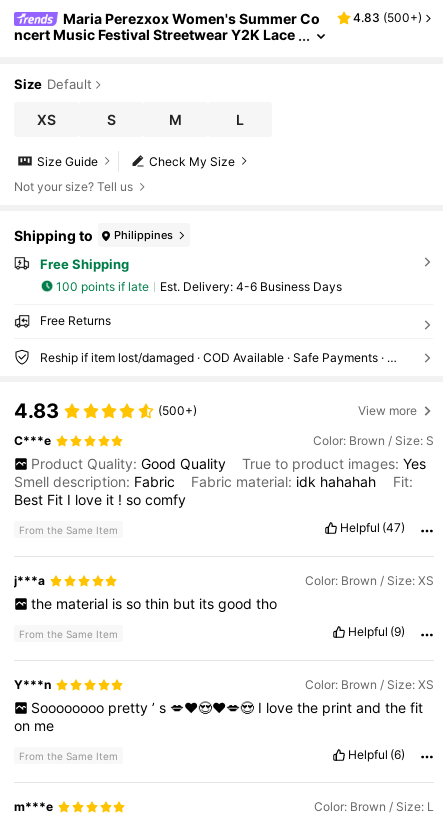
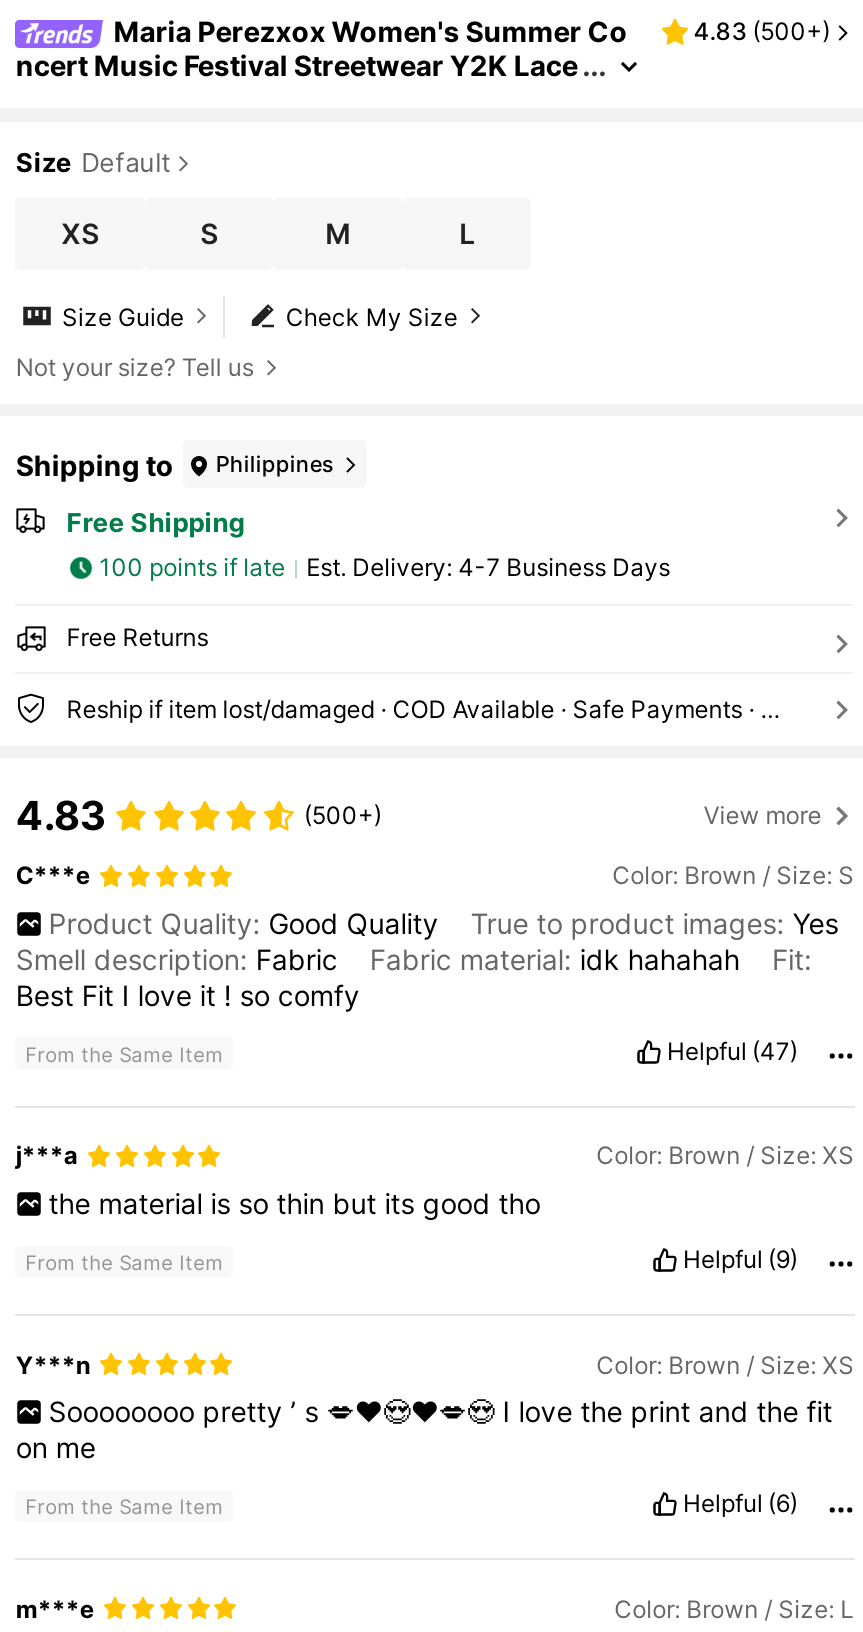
[160,279,342,294] Est. Delivery: 4-6 Business Days -> [306,552,670,582] Est. Delivery: 4-7 Business Days

